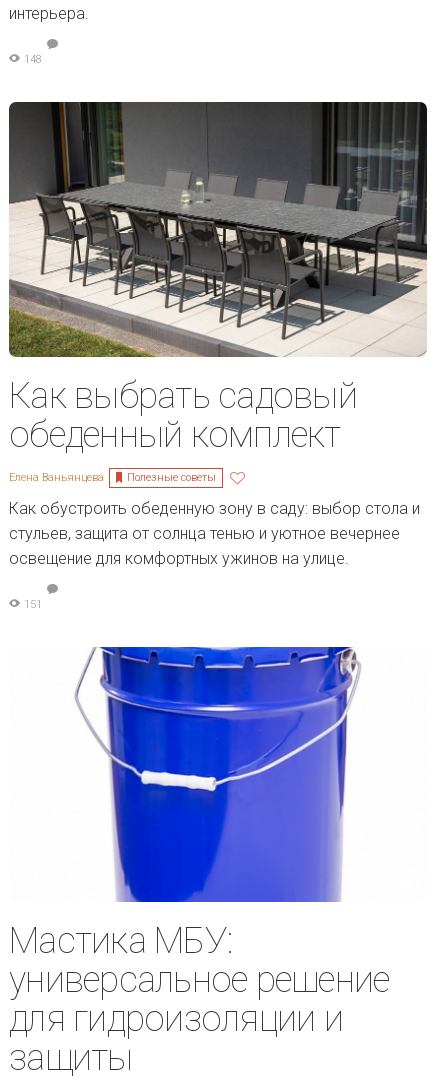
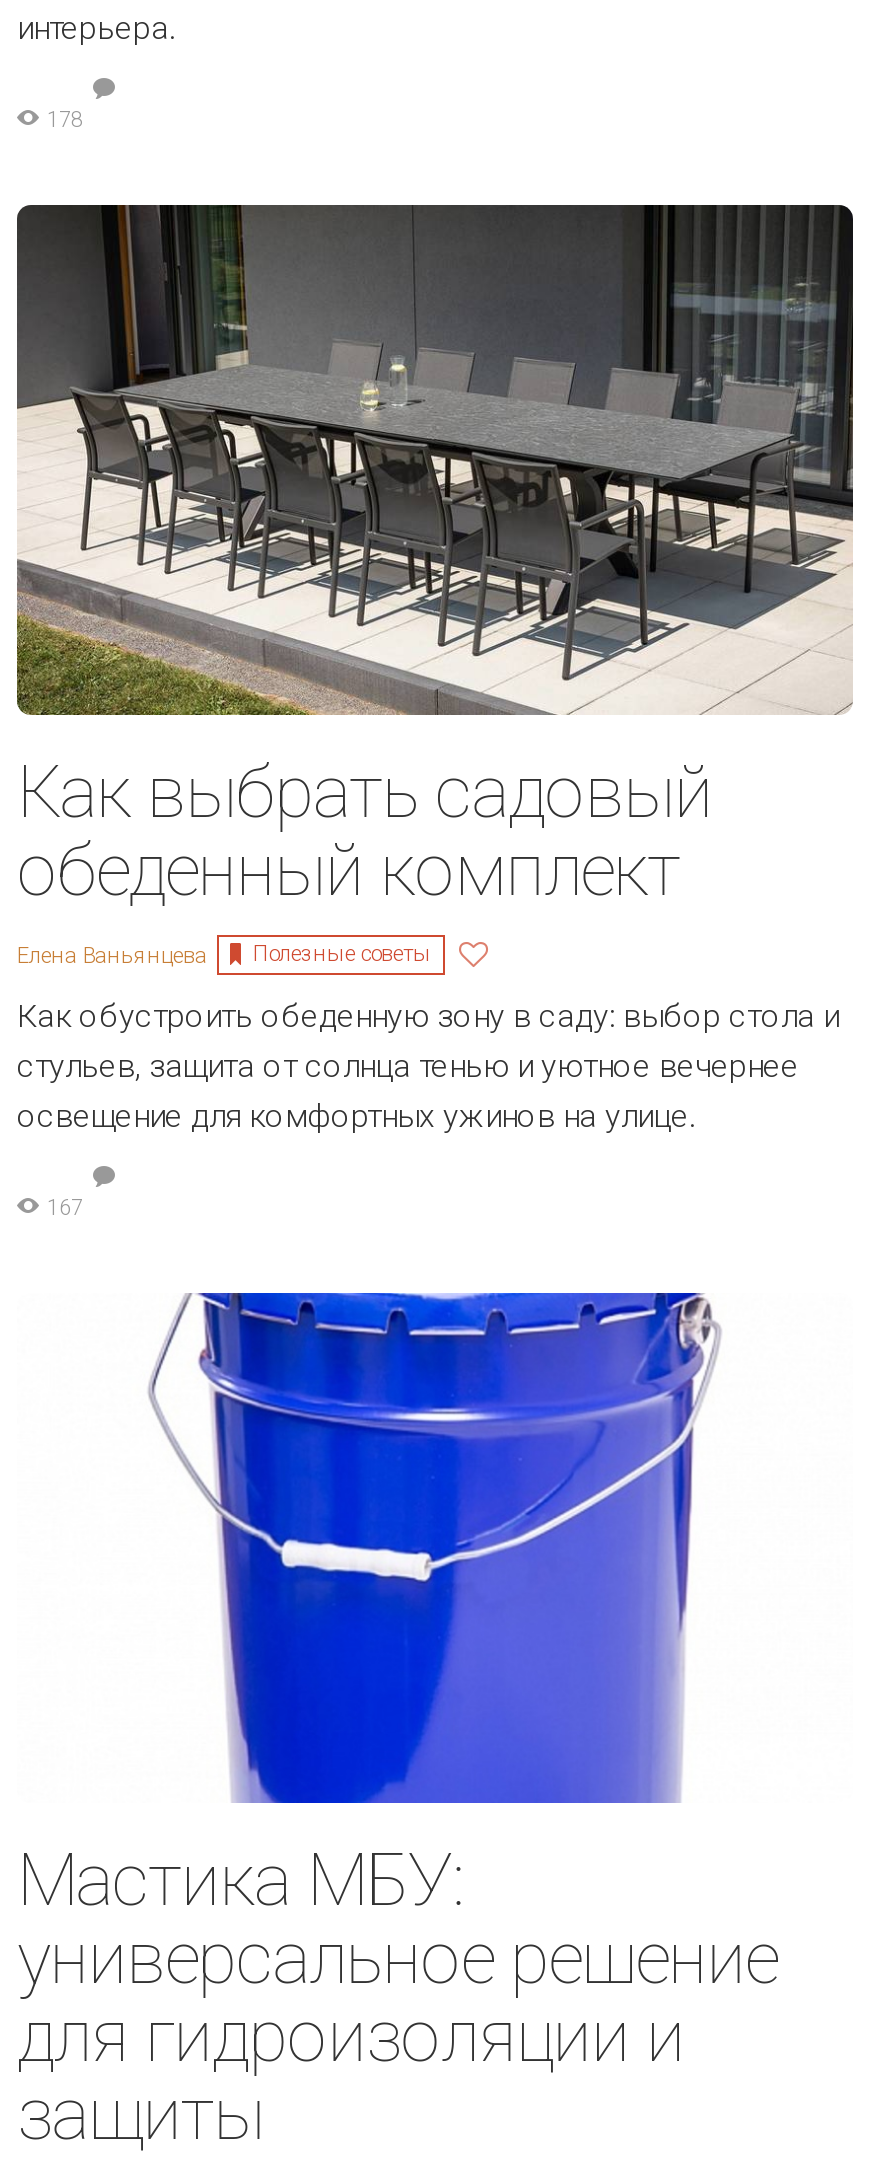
[24,53,42,66] 148 -> [47,107,83,133] 178
[24,598,42,611] 151 -> [47,1196,83,1222] 167

